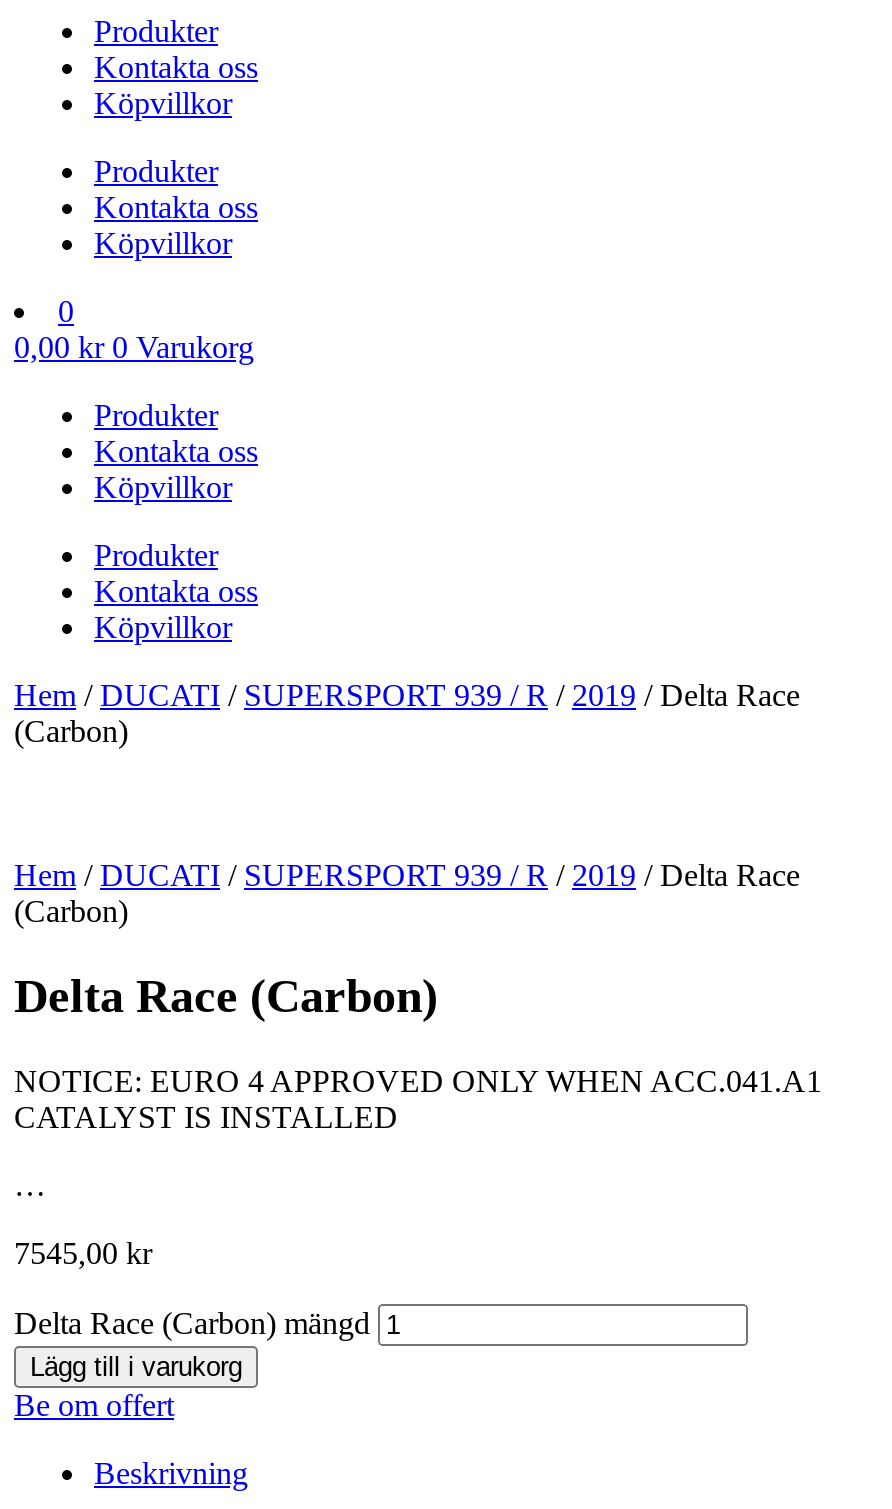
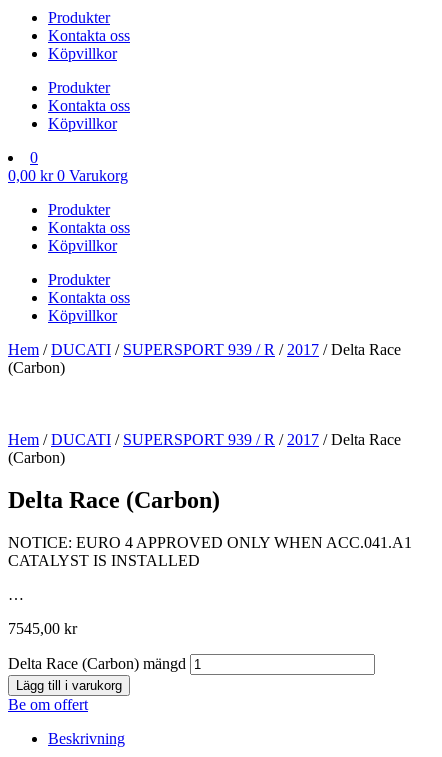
[14,678,800,712] Hem / DUCATI / SUPERSPORT 939 / R / 2019 / Delta Race -> [8,341,401,358] Hem / DUCATI / SUPERSPORT 939 / R / 2017 / Delta Race
[14,858,800,892] Hem / DUCATI / SUPERSPORT 939 / R / 2019 / Delta Race -> [8,431,401,448] Hem / DUCATI / SUPERSPORT 939 / R / 2017 / Delta Race

